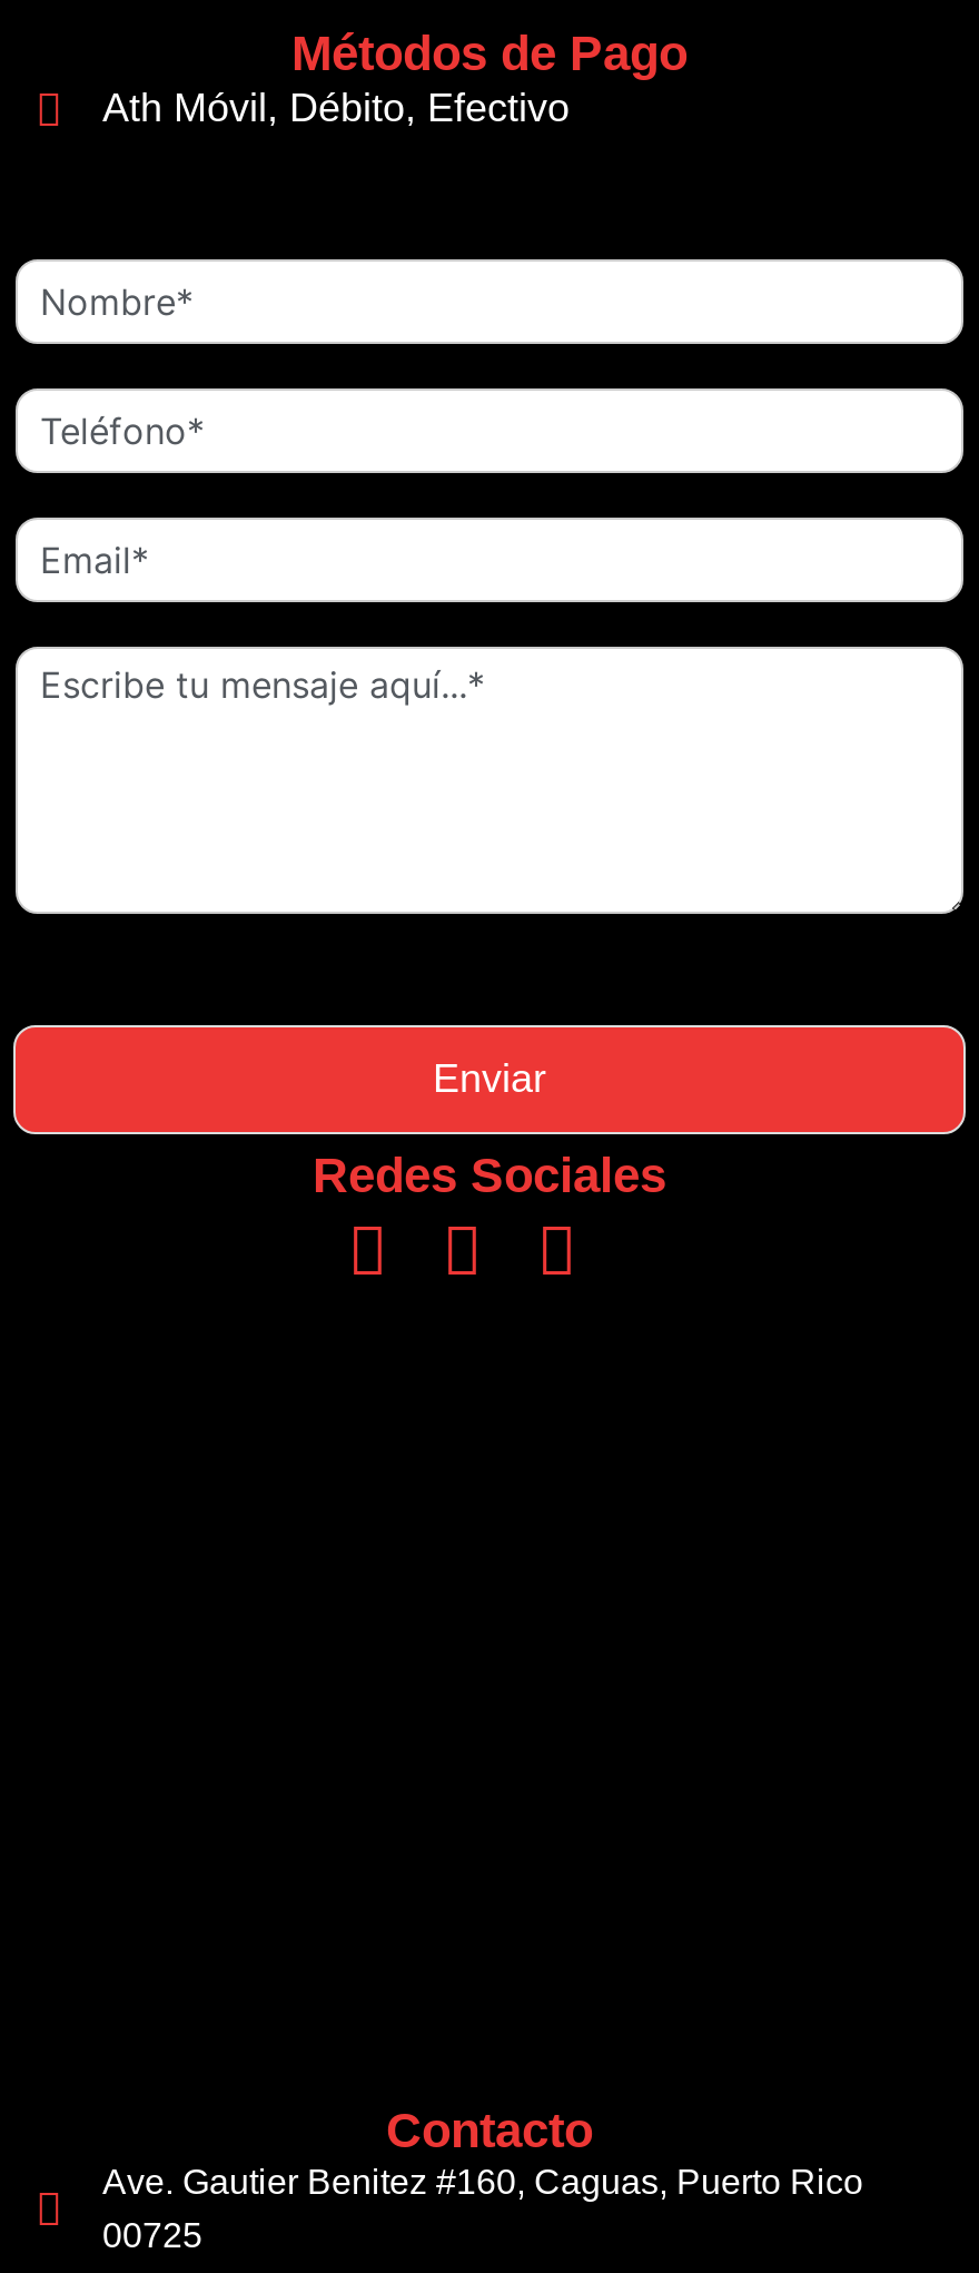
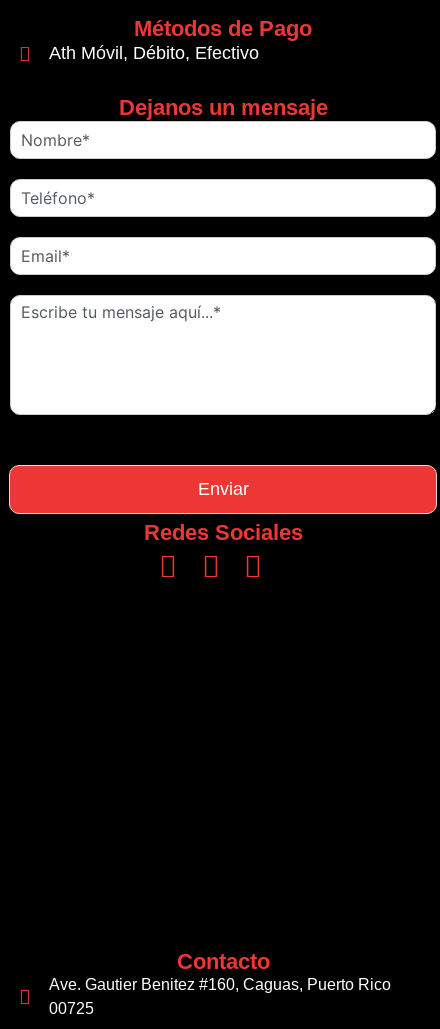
none -> [118,95,327,120] Dejanos un mensaje

